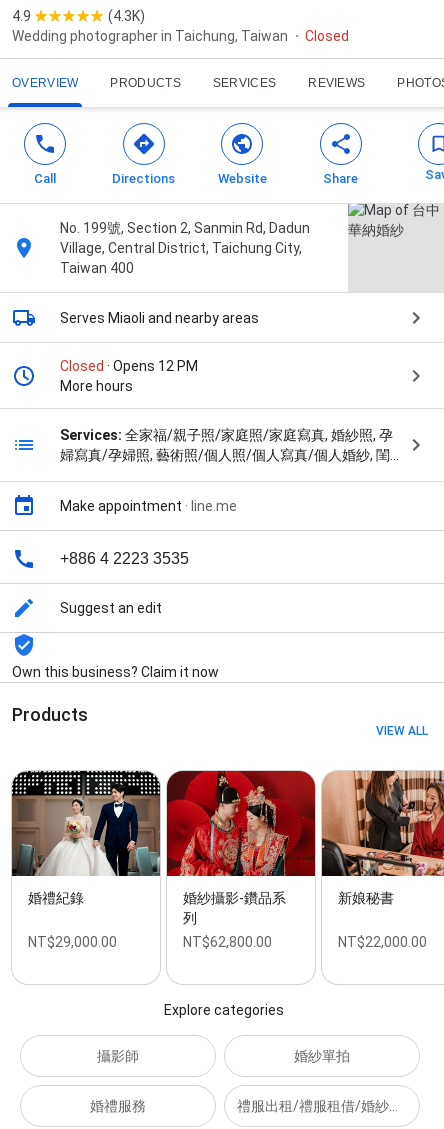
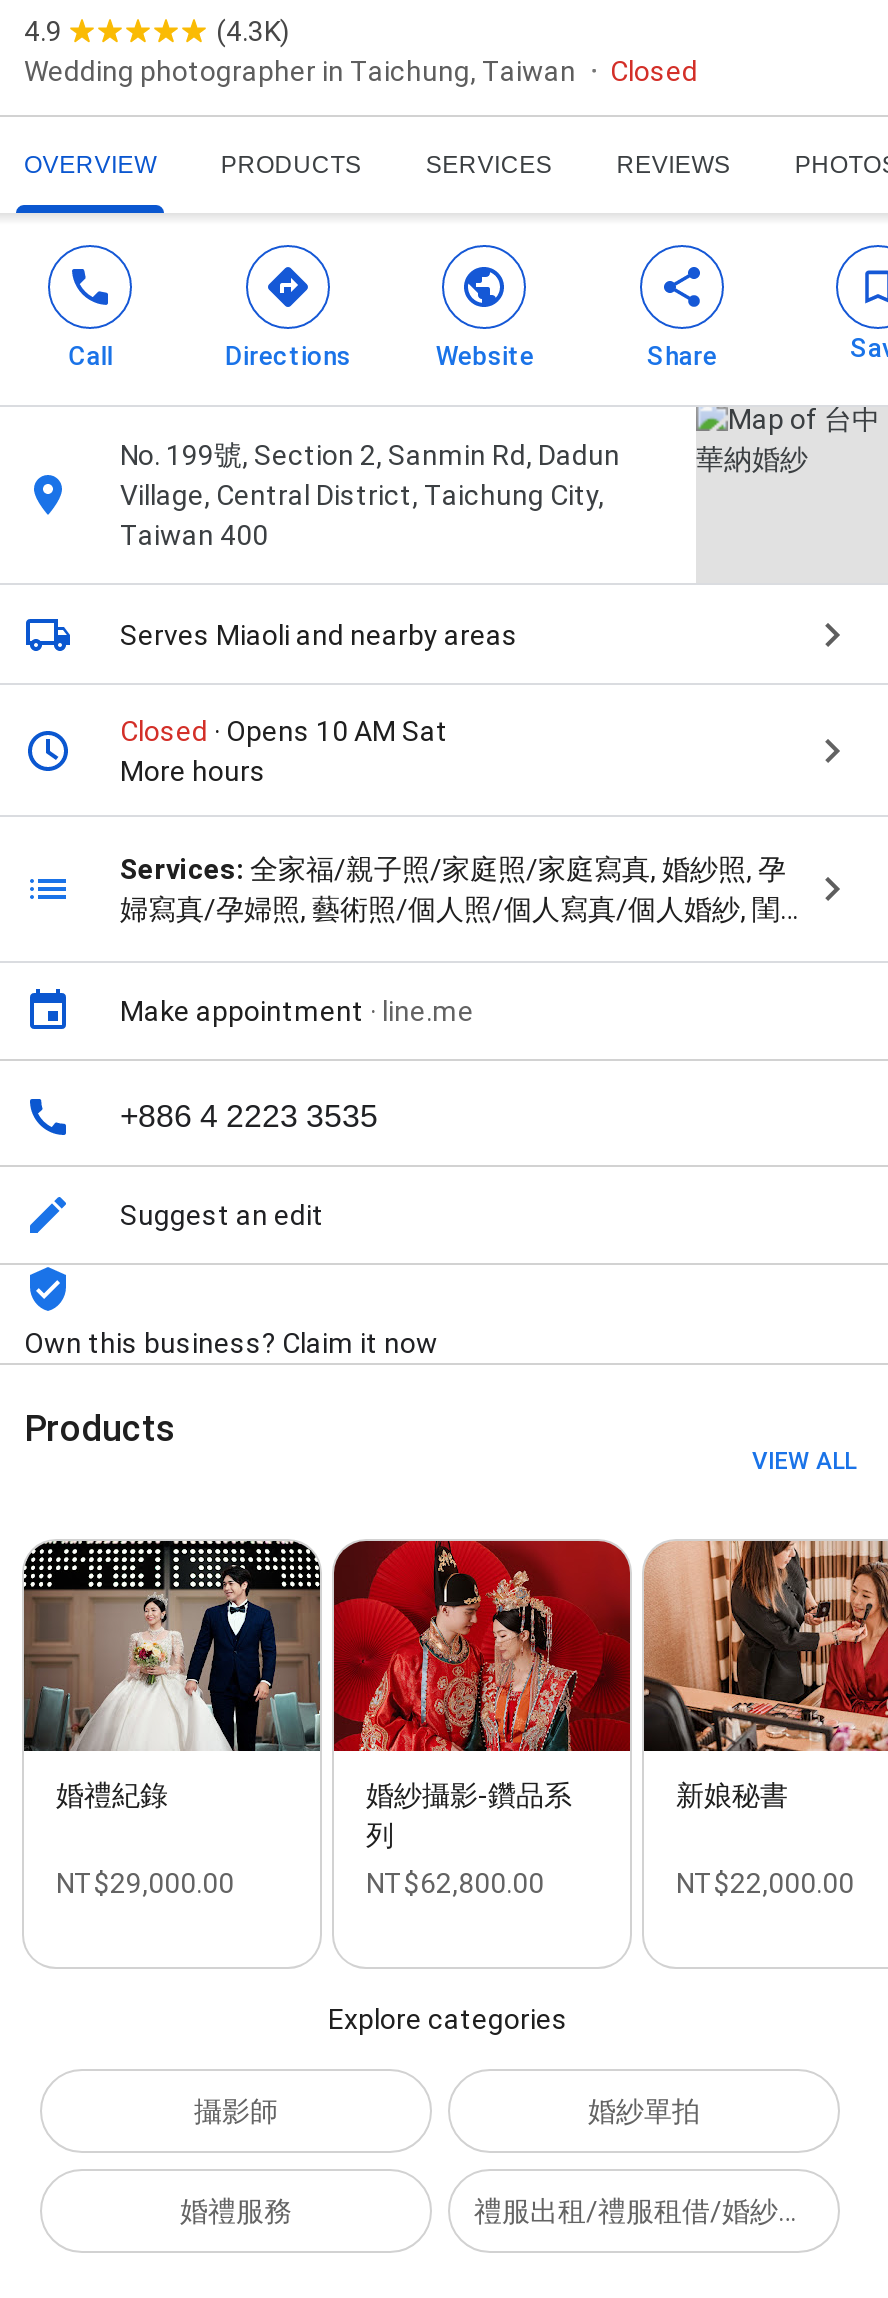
[60,358,198,374] Closed · Opens 12 PM -> [120,715,448,747] Closed · Opens 10 AM Sat

